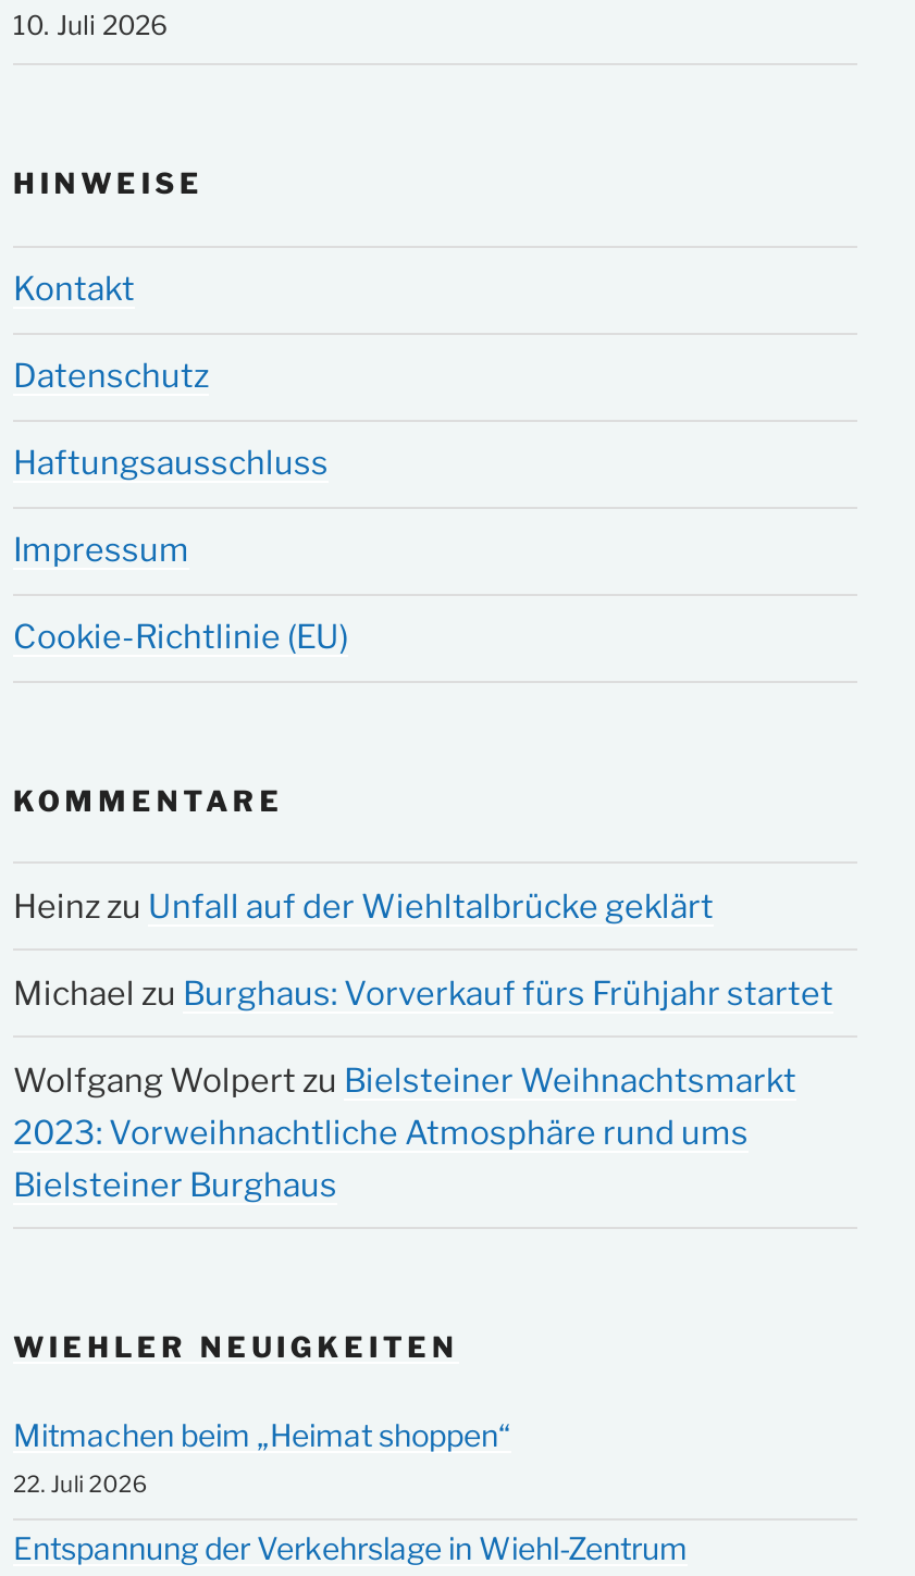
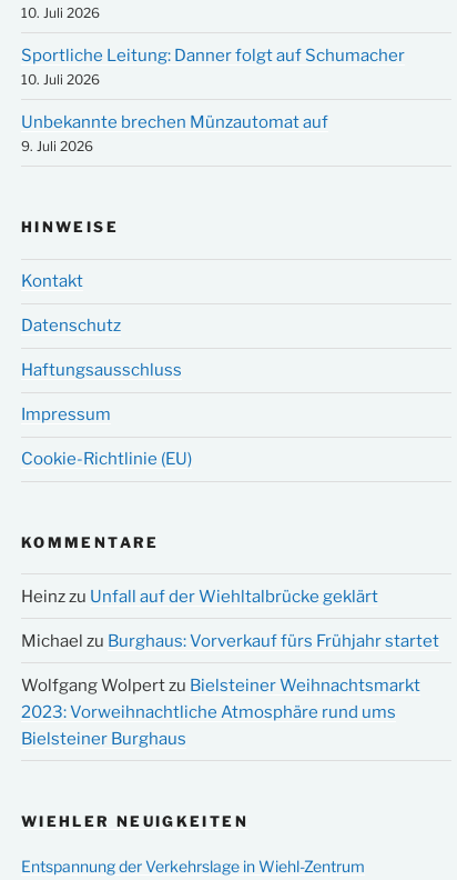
none -> [21,45,405,154] Sportliche Leitung: Danner folgt auf Schumacher | 10. Juli 2026 | Unbekannte brechen Münzautomat auf | 9. Juli 2026
moved [13,166,833,1364] -> [21,218,439,830]: HINWEISE | Kontakt | Datenschutz | ... | Bielsteiner Burghaus | WIEHLER NEUIGKEITEN
[13,1415,511,1498] Mitmachen beim „Heimat shoppen“ | 22. Juli 2026 -> none

